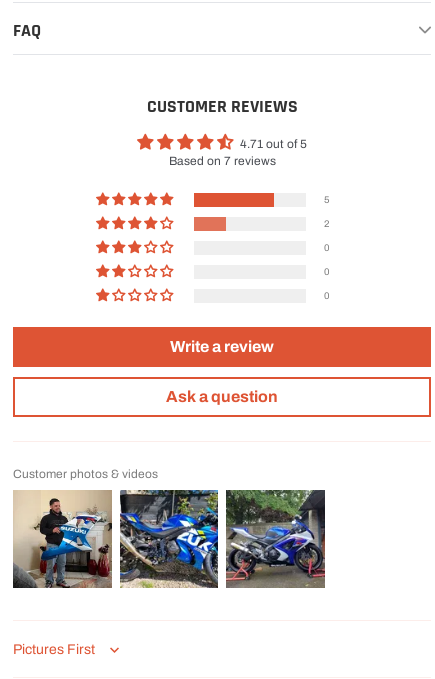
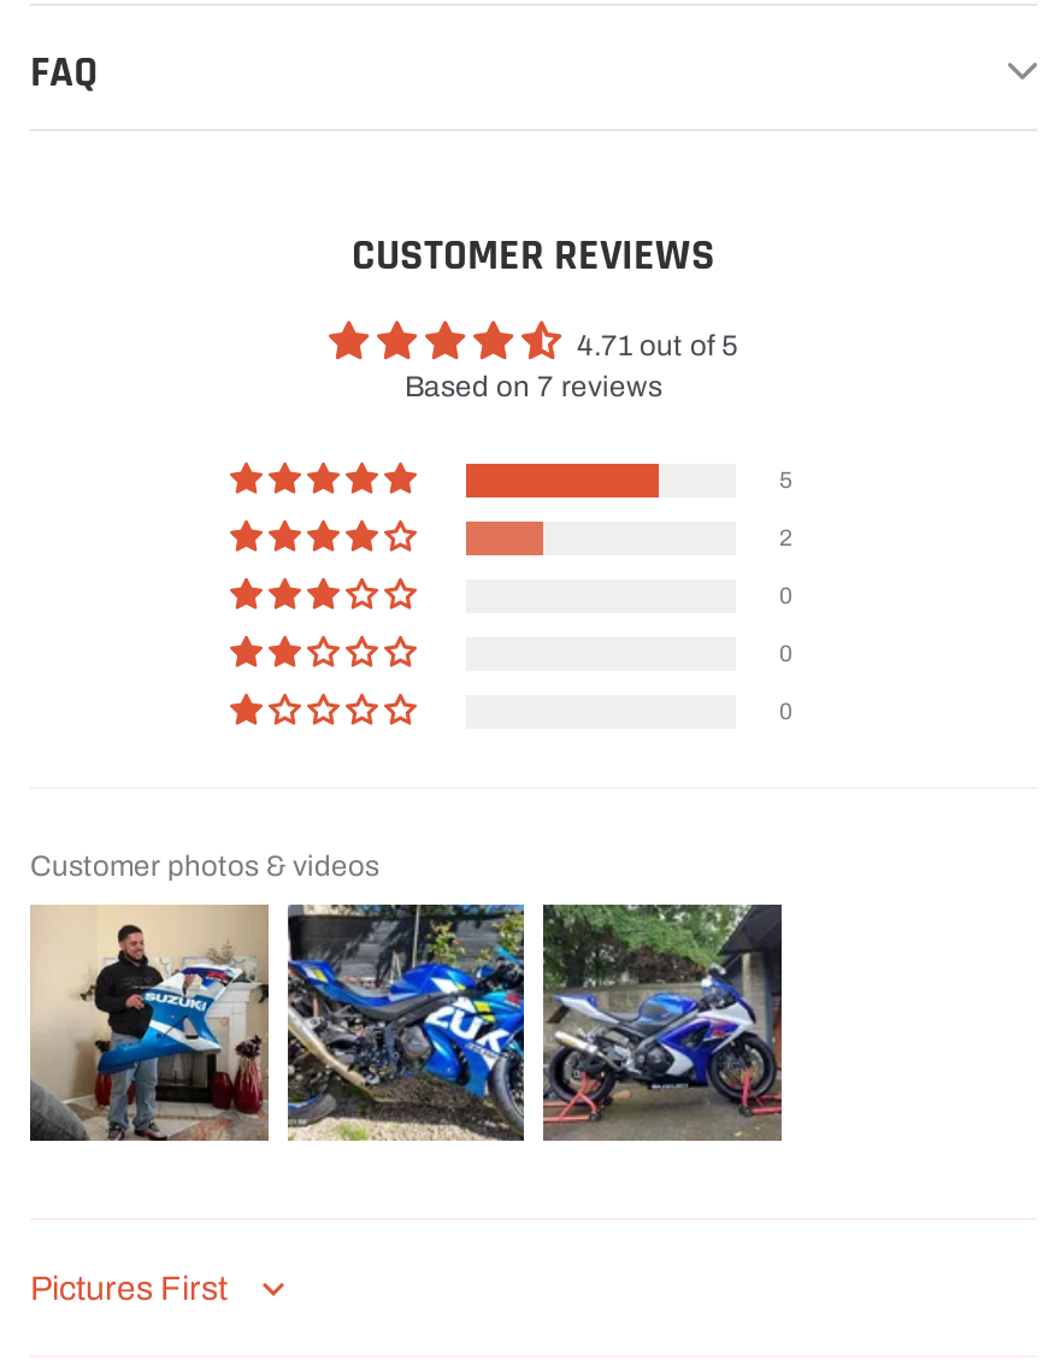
[166,338,278,405] Write a review | Ask a question -> none

